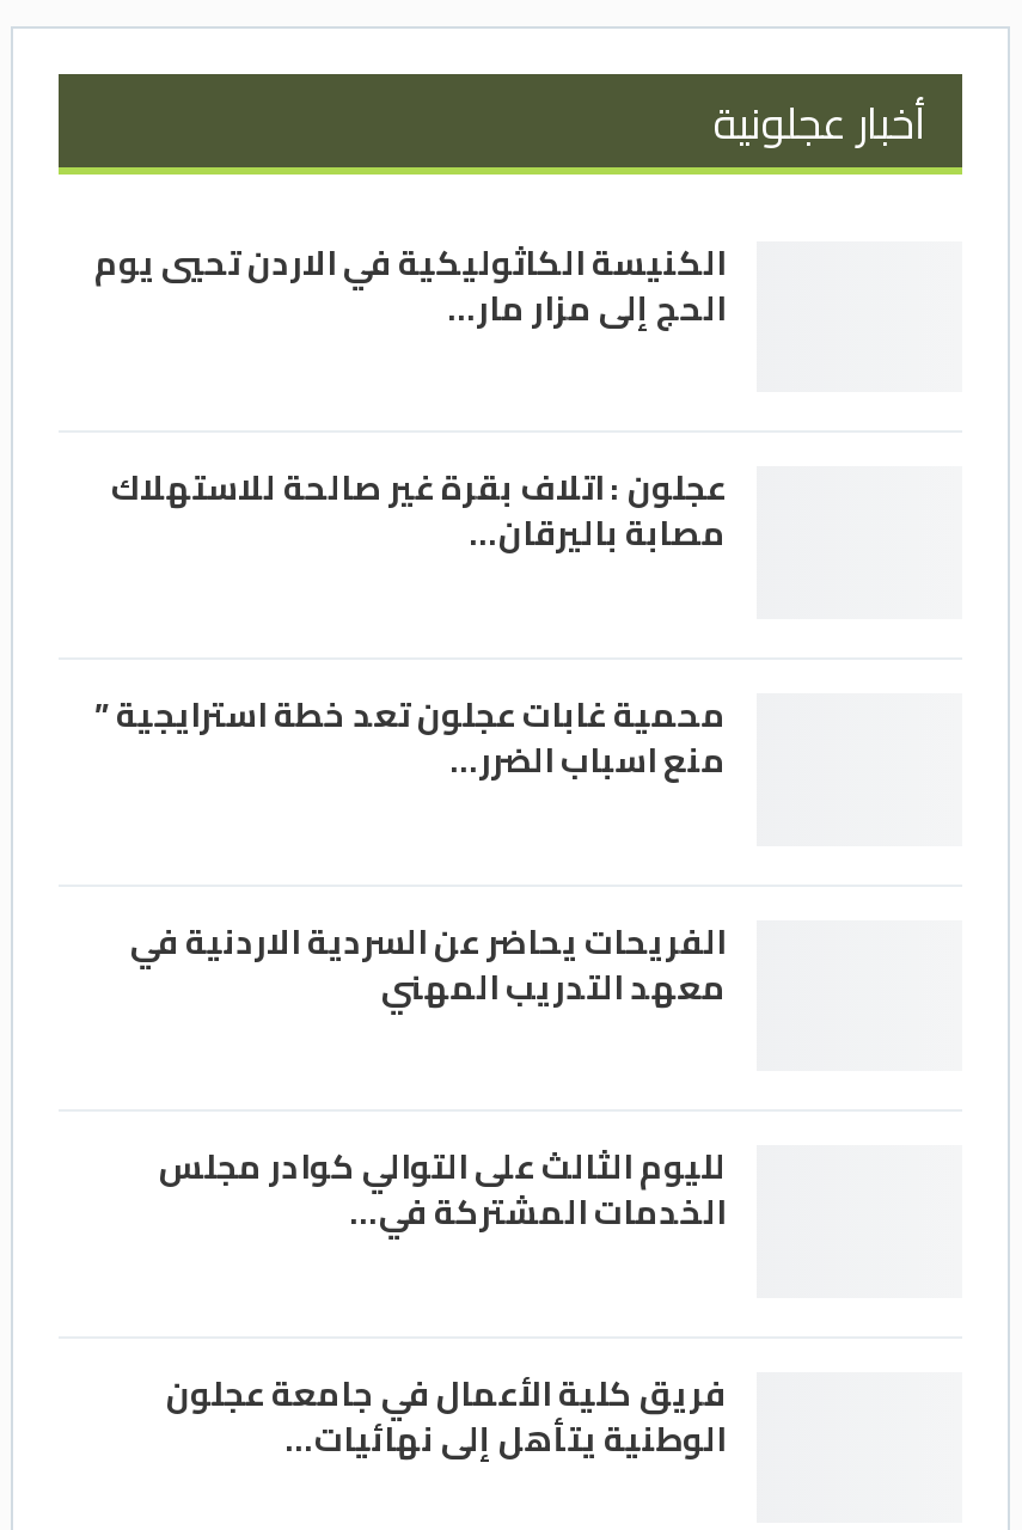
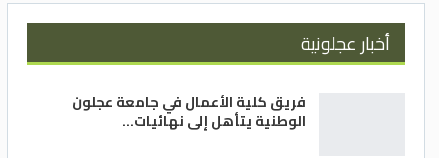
[94,231,726,1244] الكنيسة الكاثوليكية في الاردن تحيي يوم | الحج إلى مزار مار… | عجلون : اتلاف بقرة غير صالحة للاستهلاك | مصابة باليرقان… | محمية غابات عجلون تعد خطة استرايجية ” | منع اسباب الضرر… | الفريحات يحاضر عن السردية الاردنية في | معهد التدريب المهني | لليوم الثالث على التوالي كوادر مجلس | الخدمات المشتركة في… -> none

